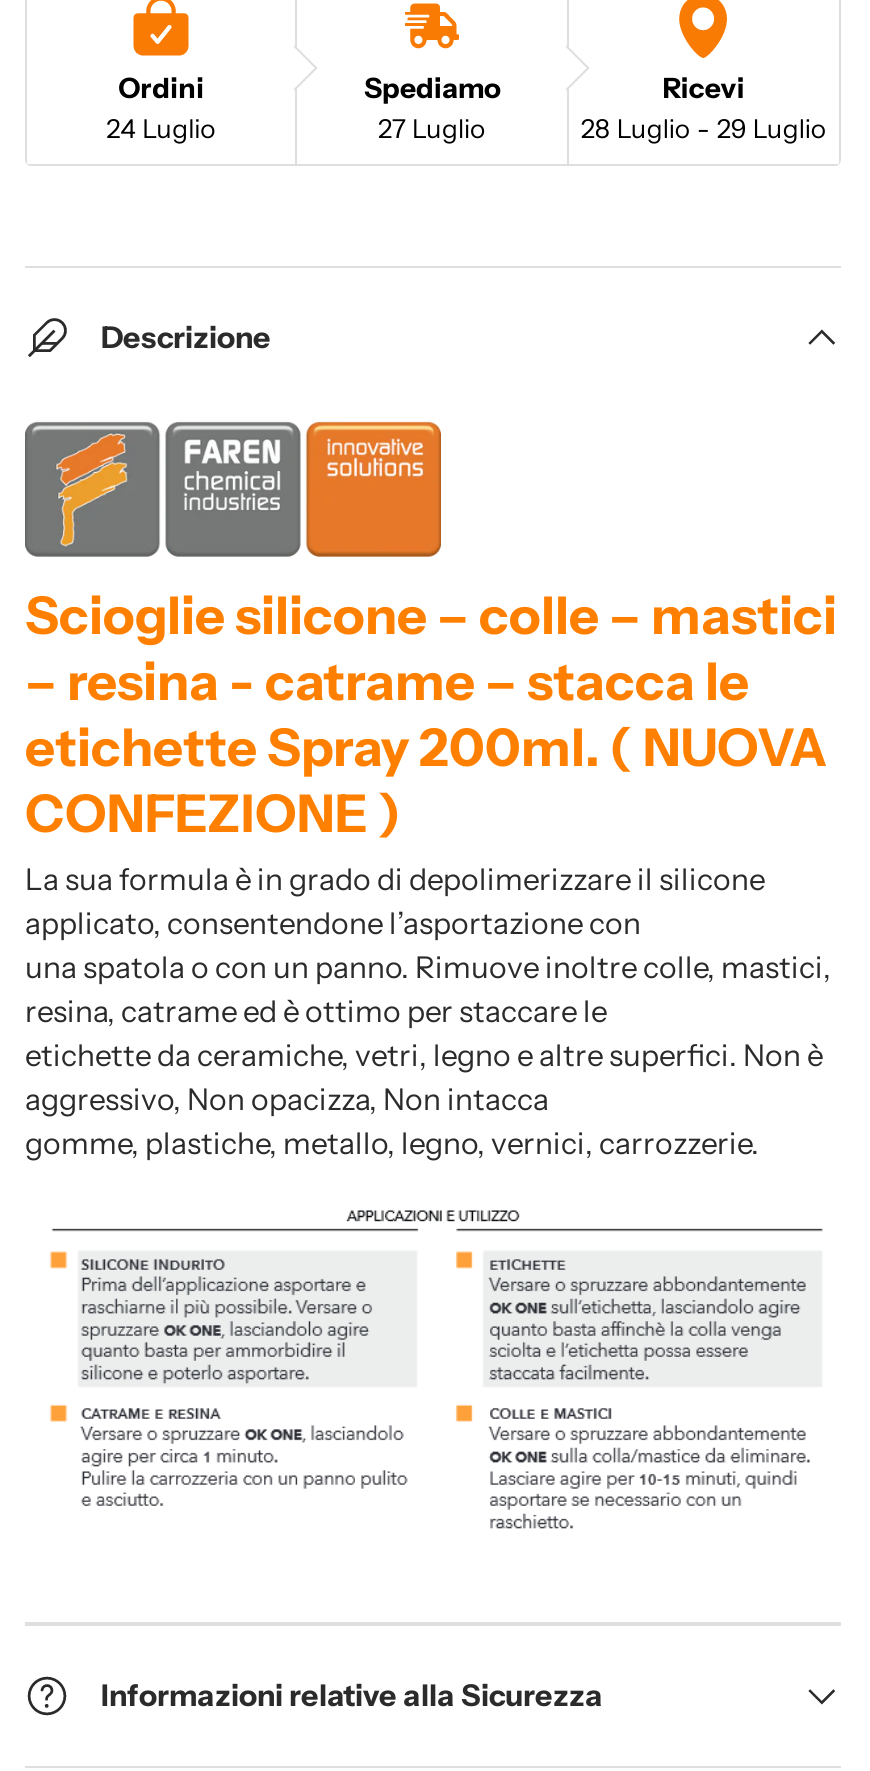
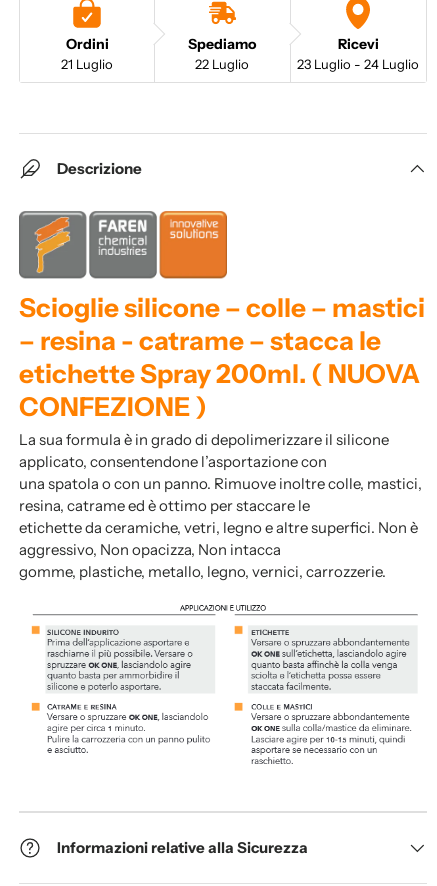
[106,111,216,143] 24 Luglio -> [61,56,113,72] 21 Luglio
[378,111,486,143] 27 Luglio -> [195,56,249,72] 22 Luglio
[581,111,827,143] 28 Luglio - 29 Luglio -> [297,56,419,72] 23 Luglio - 24 Luglio

